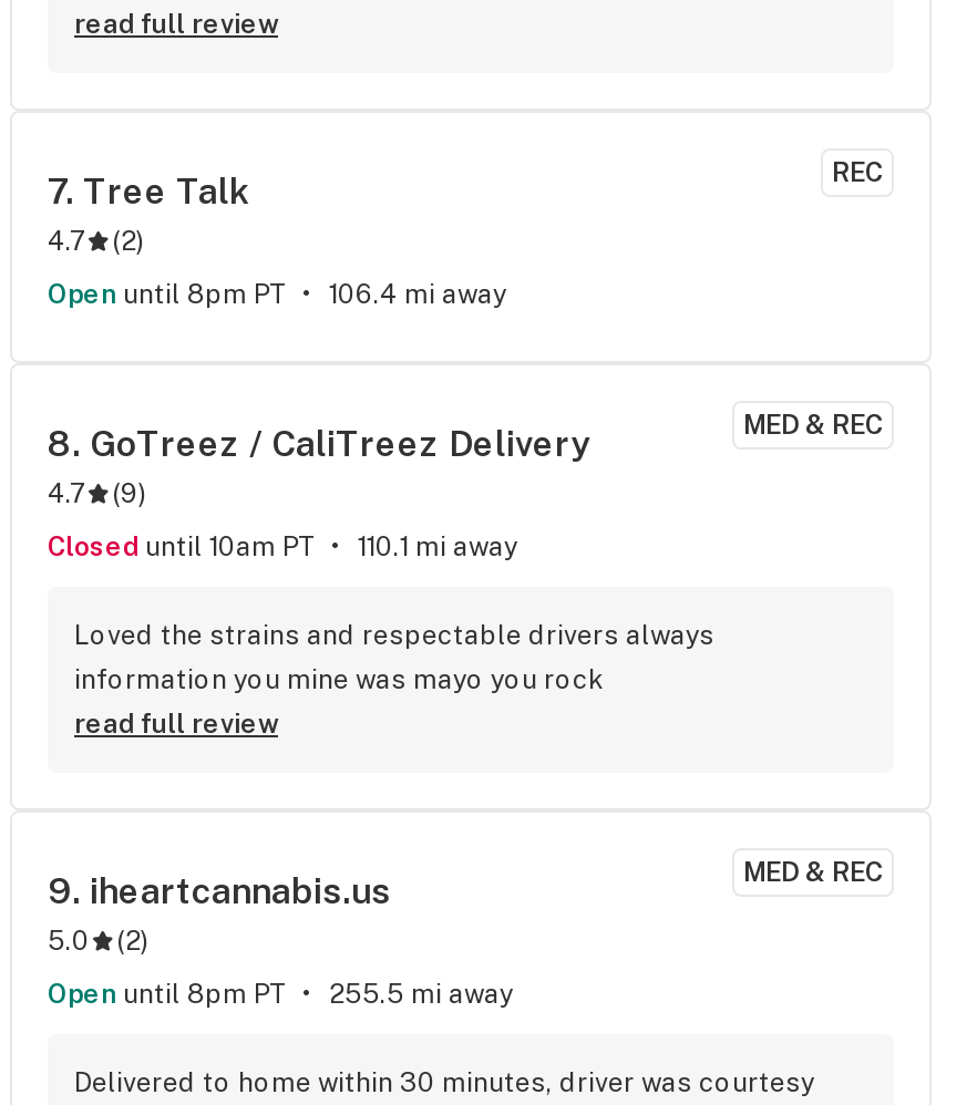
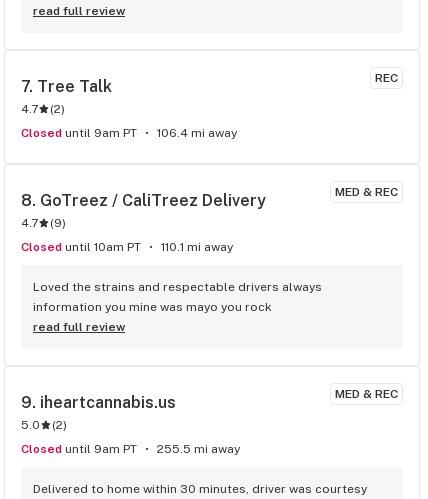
[68,279,285,310] Open until 8pm PT -> [29,126,137,140] Closed until 9am PT
[68,979,285,1010] Open until 8pm PT -> [29,442,137,456] Closed until 9am PT

